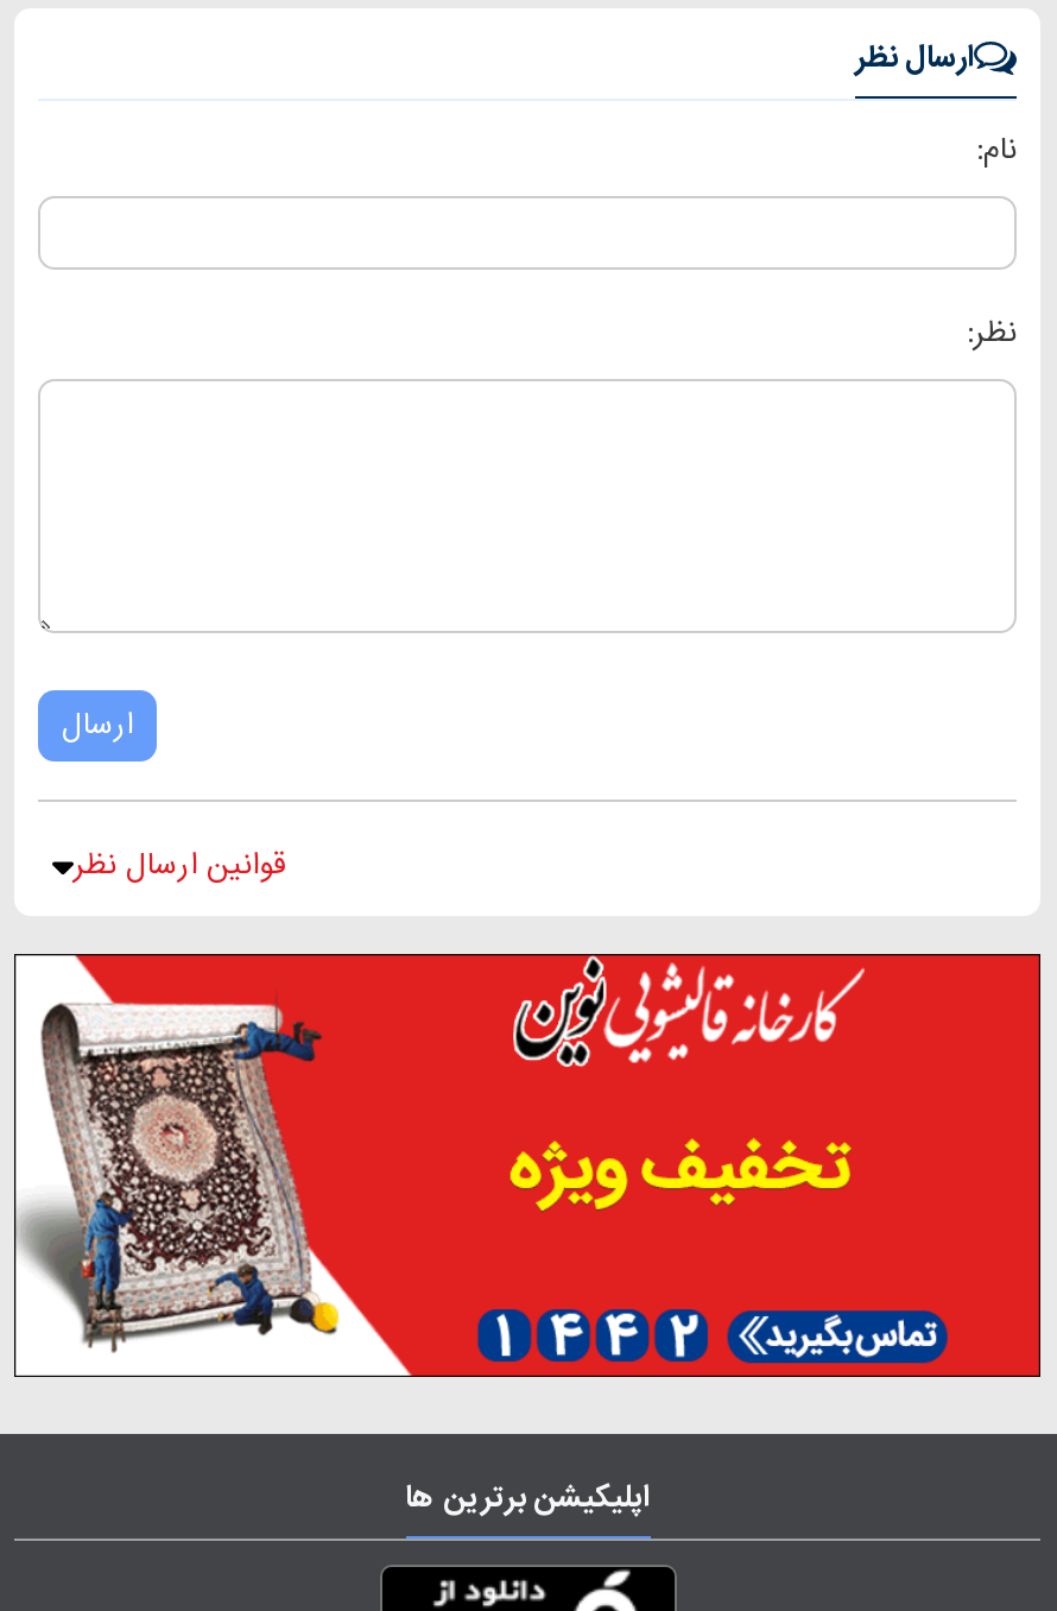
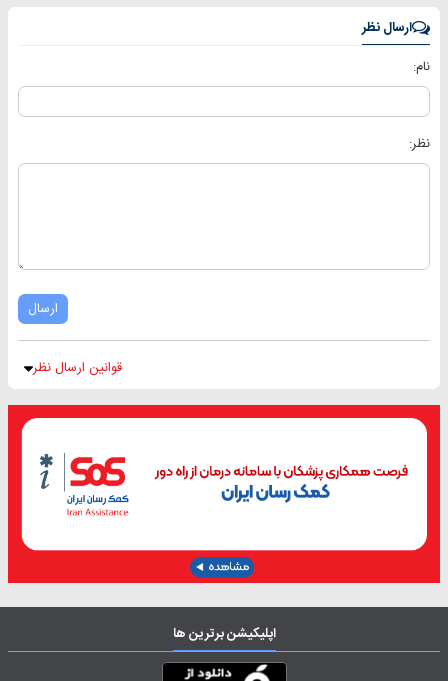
[12,953,1043,1378] [image] -> [7,404,441,584] [image]

